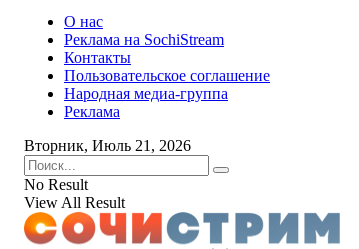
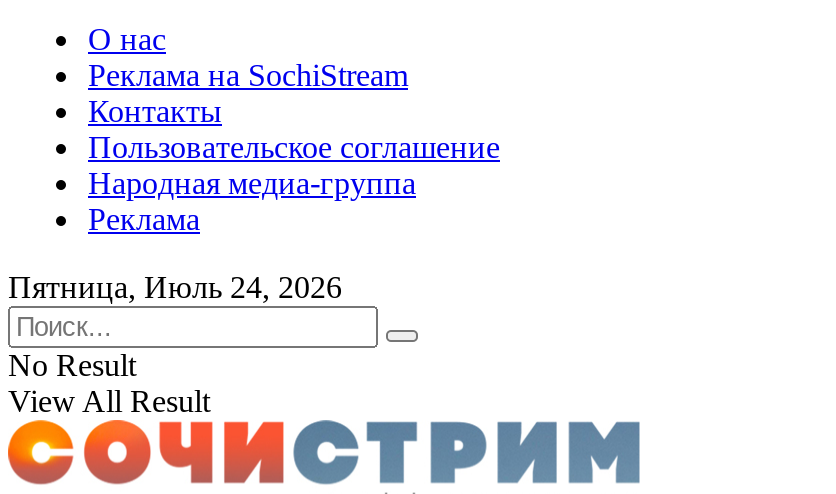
[24,137,191,154] Вторник, Июль 21, 2026 -> [8,270,342,304] Пятница, Июль 24, 2026

